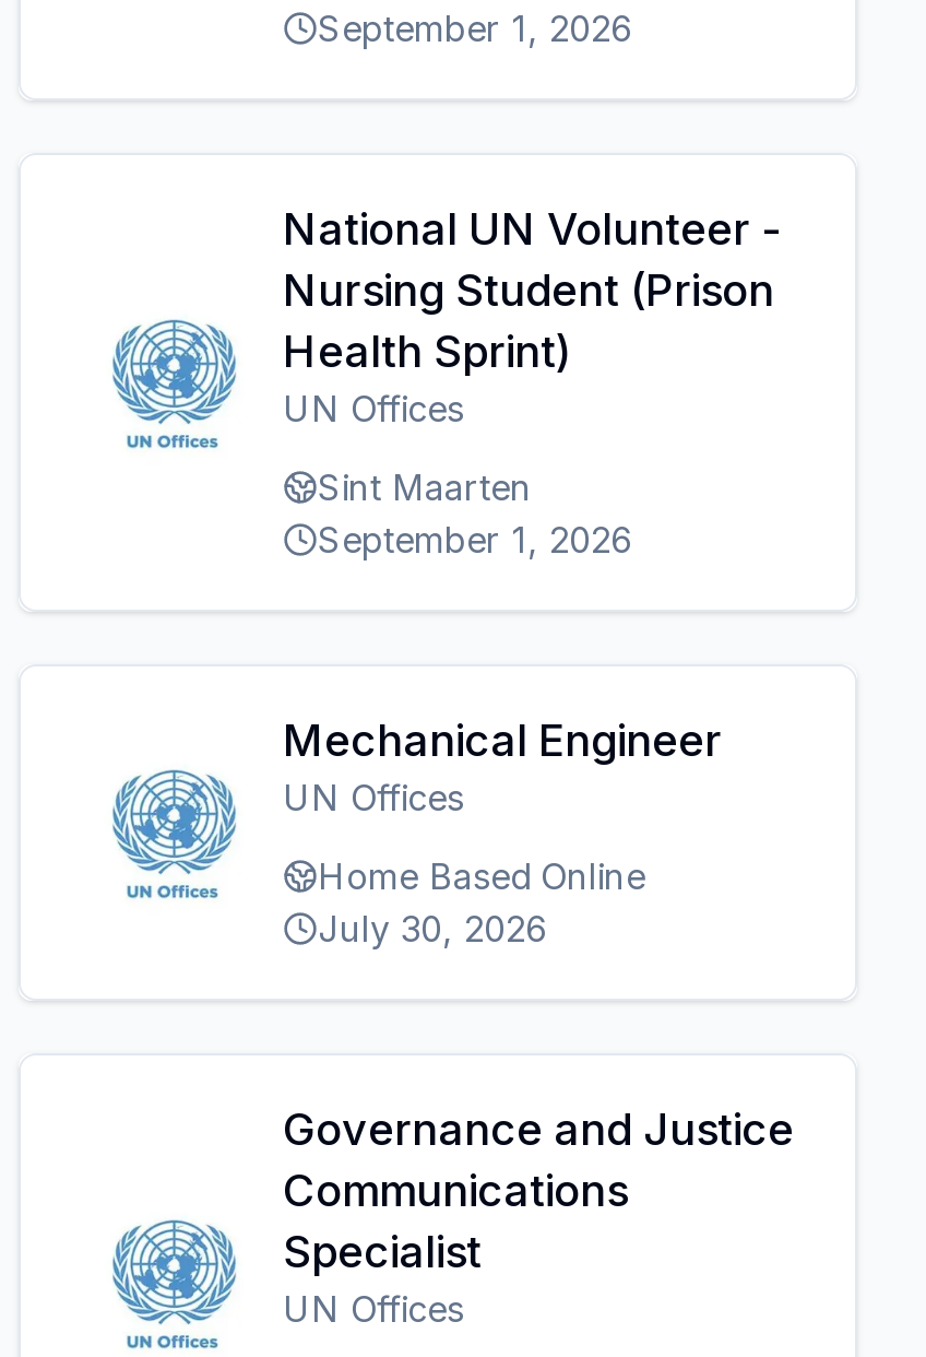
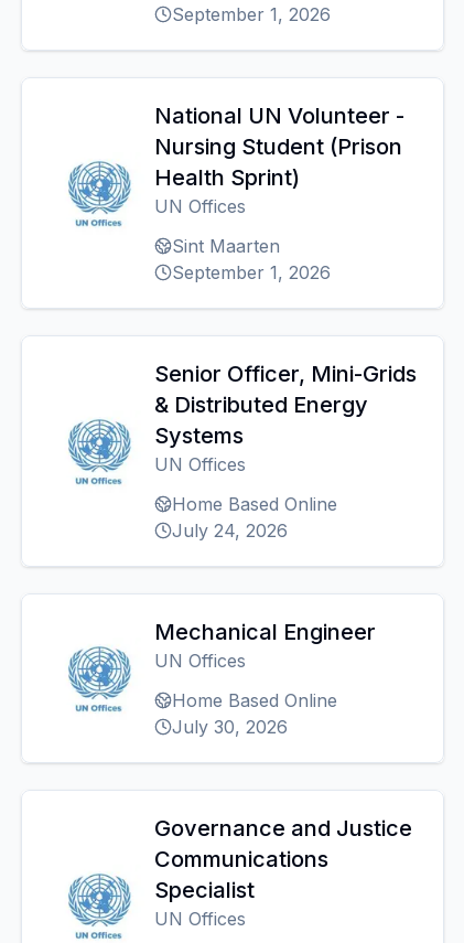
none -> [154,361,417,542] Senior Officer, Mini-Grids | & Distributed Energy | Systems | UN Offices | Home Based Online | July 24, 2026

